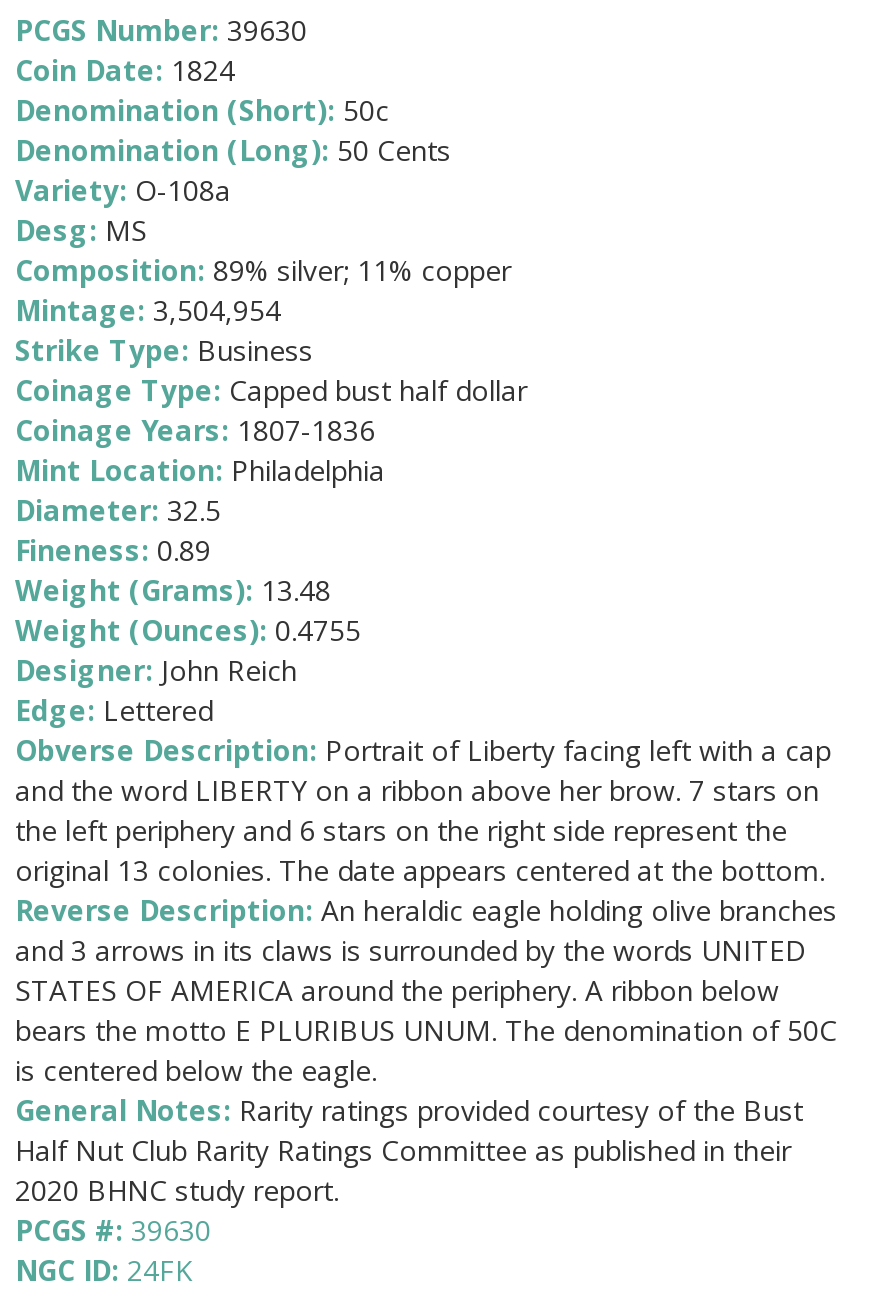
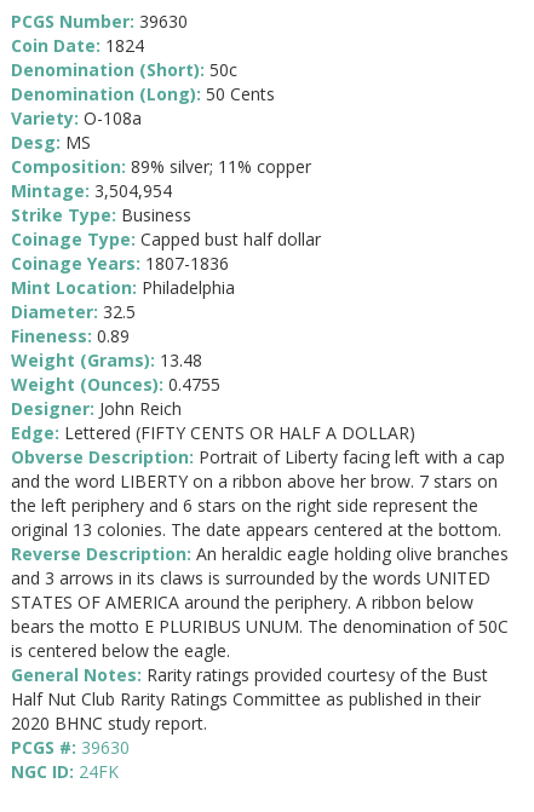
[15,692,213,730] Edge: Lettered -> [11,421,415,444] Edge: Lettered (FIFTY CENTS OR HALF A DOLLAR)

